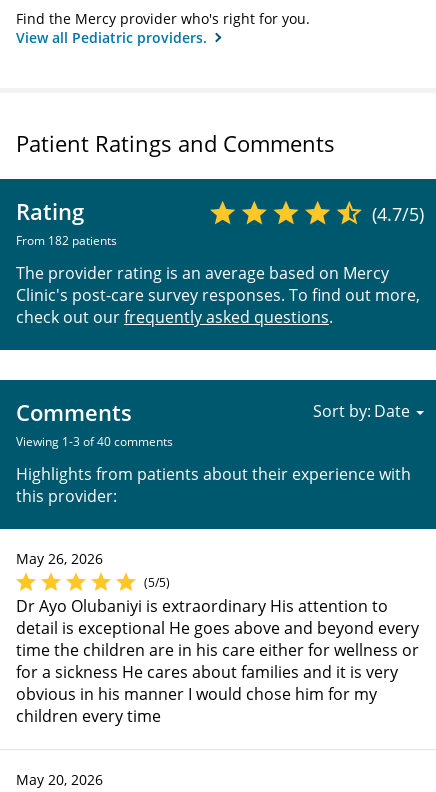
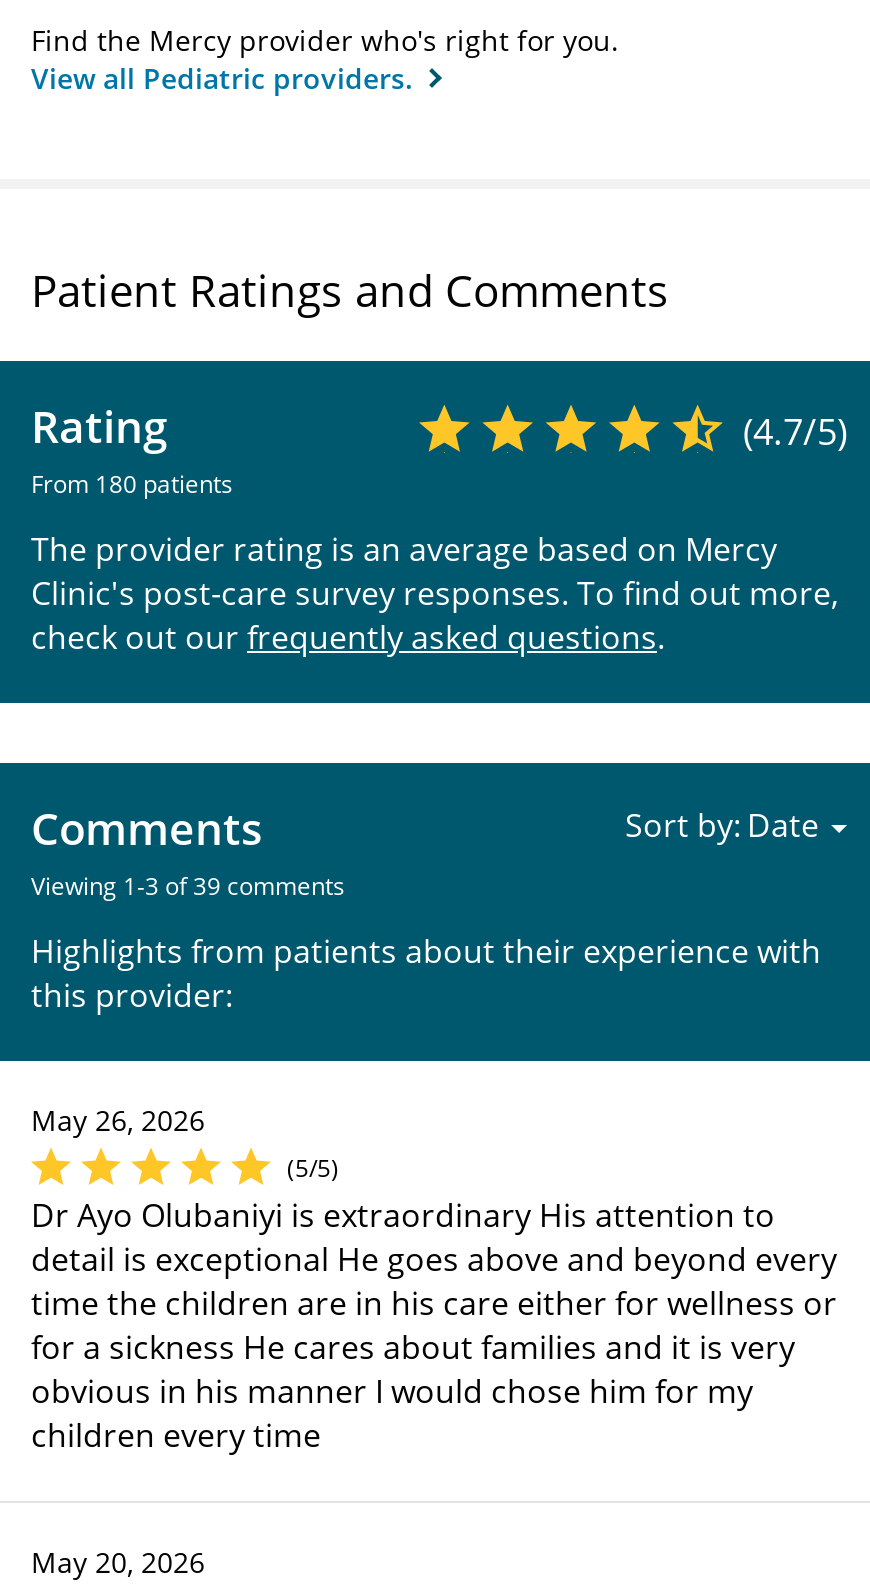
[16,232,117,249] From 182 patients -> [31,467,233,501] From 180 patients
[16,433,173,450] Viewing 1-3 of 40 comments -> [31,869,345,903] Viewing 1-3 of 39 comments

